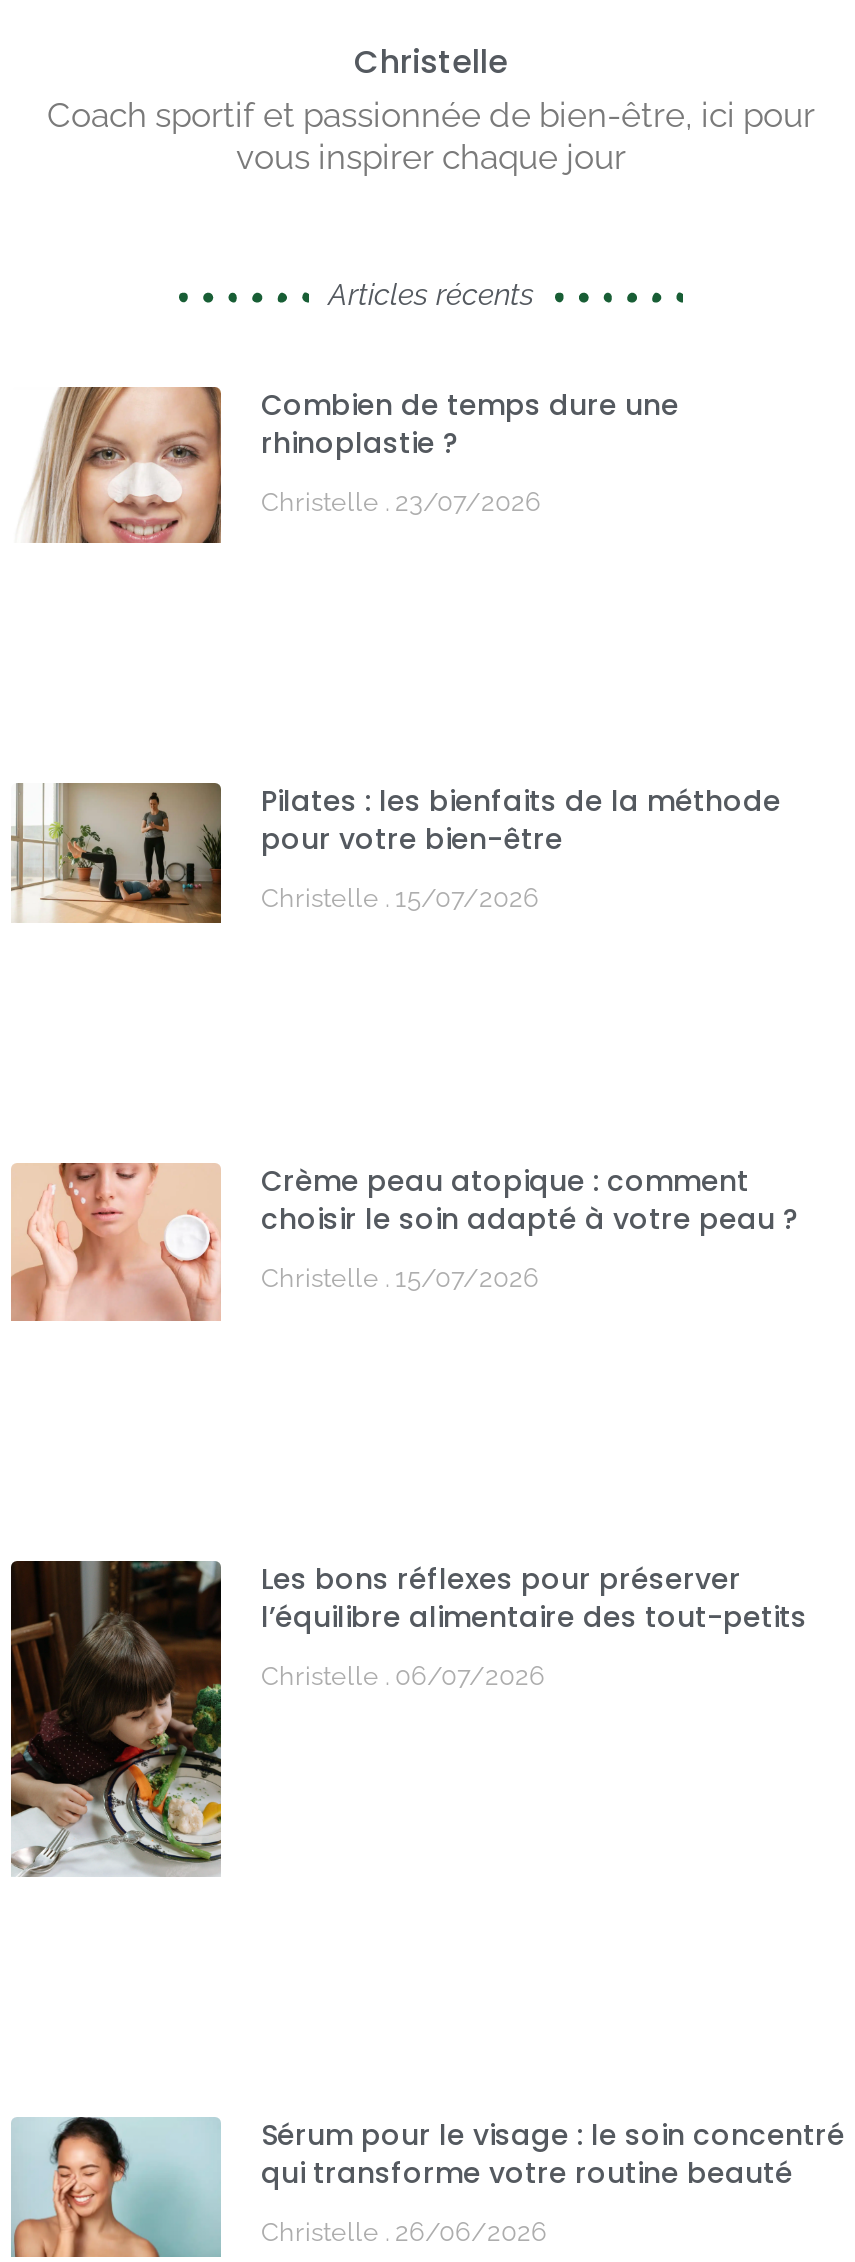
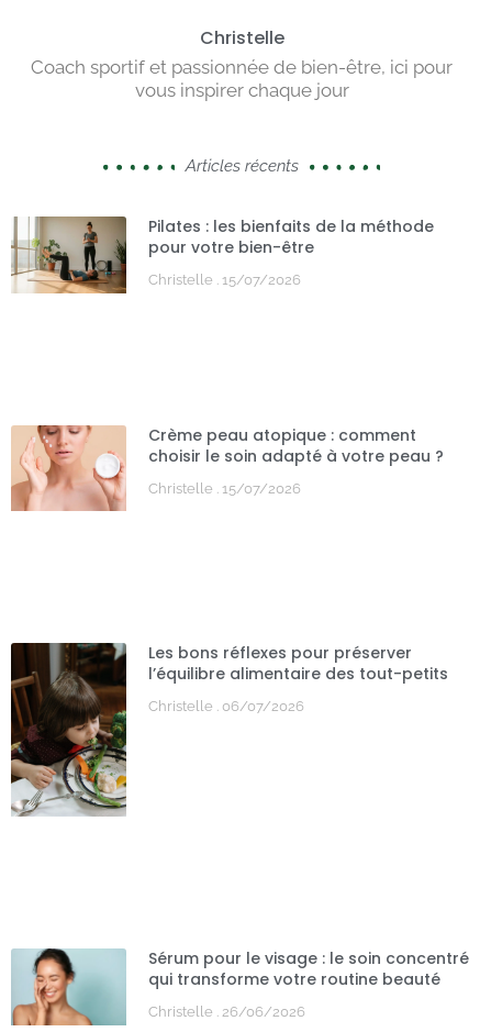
[29,384,679,545] [image] | Combien de temps dure une | rhinoplastie ? | Christelle 23/07/2026 -> none

